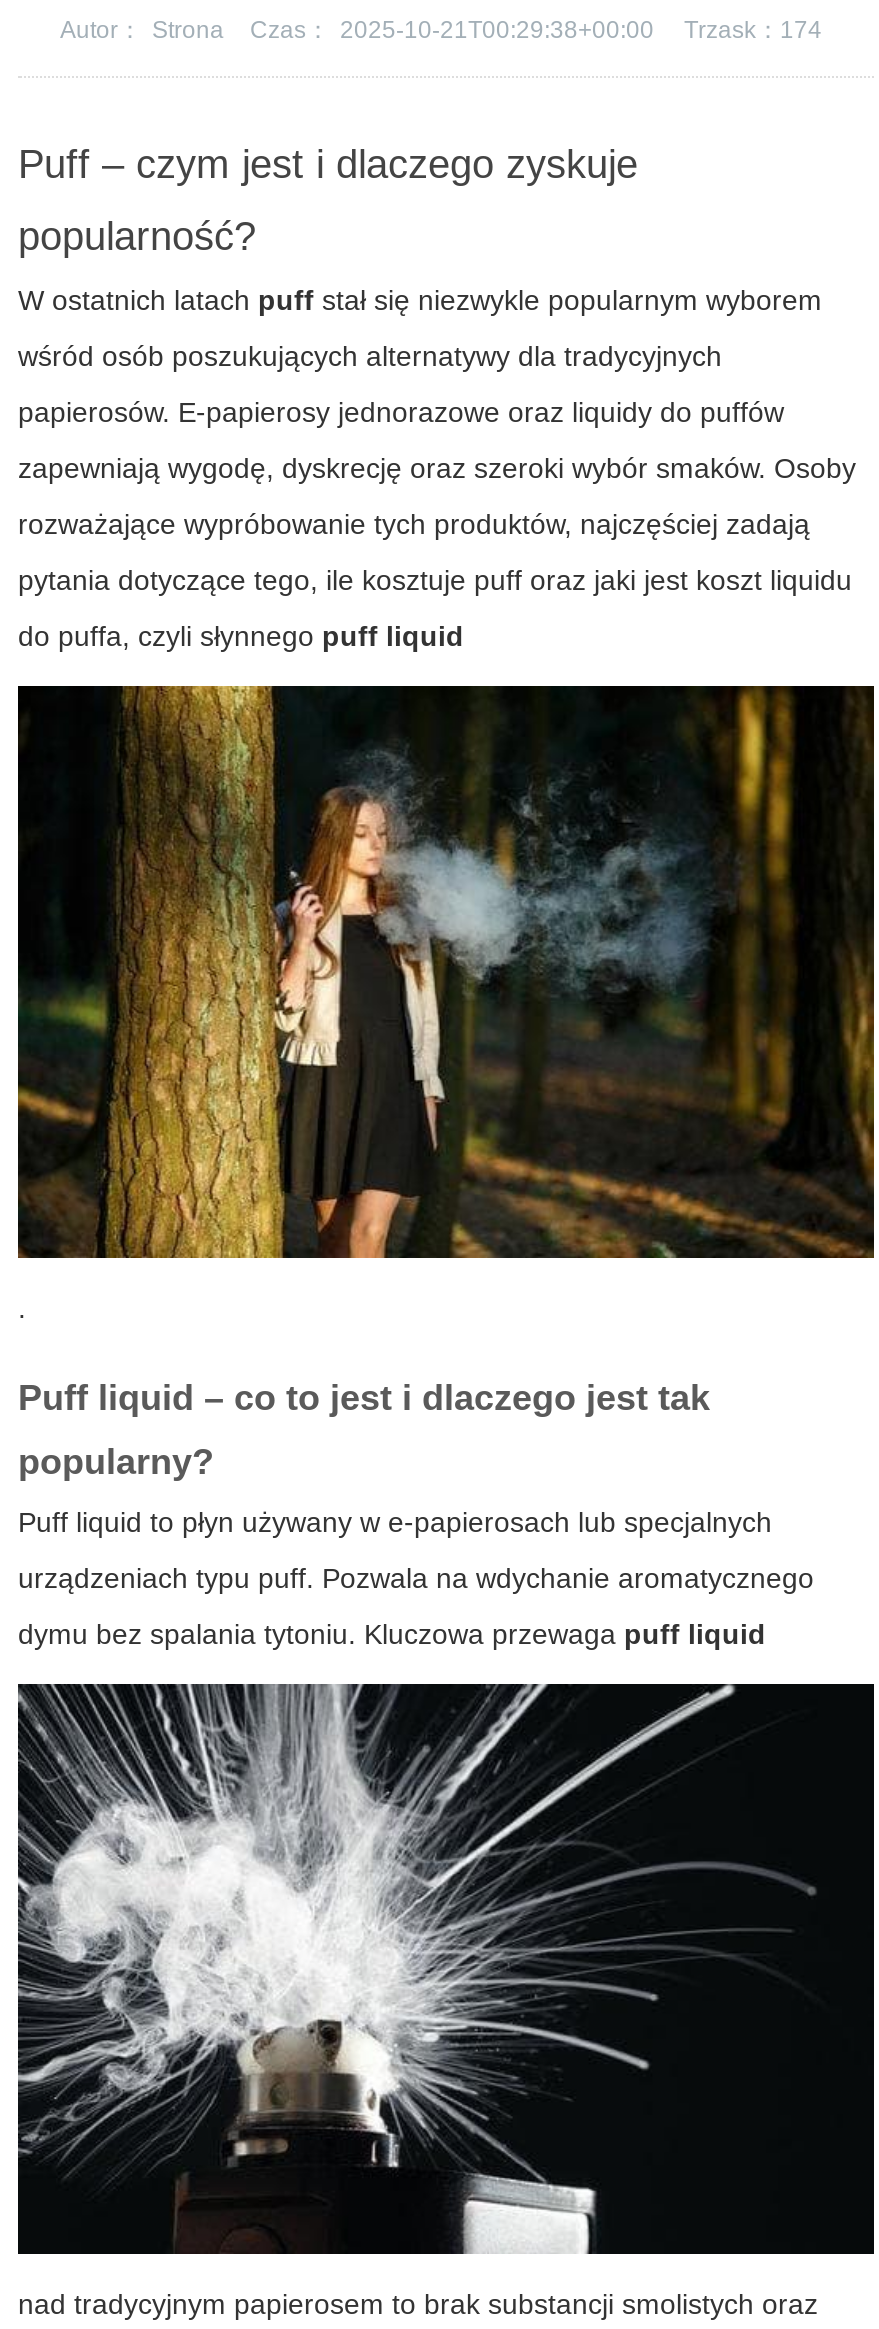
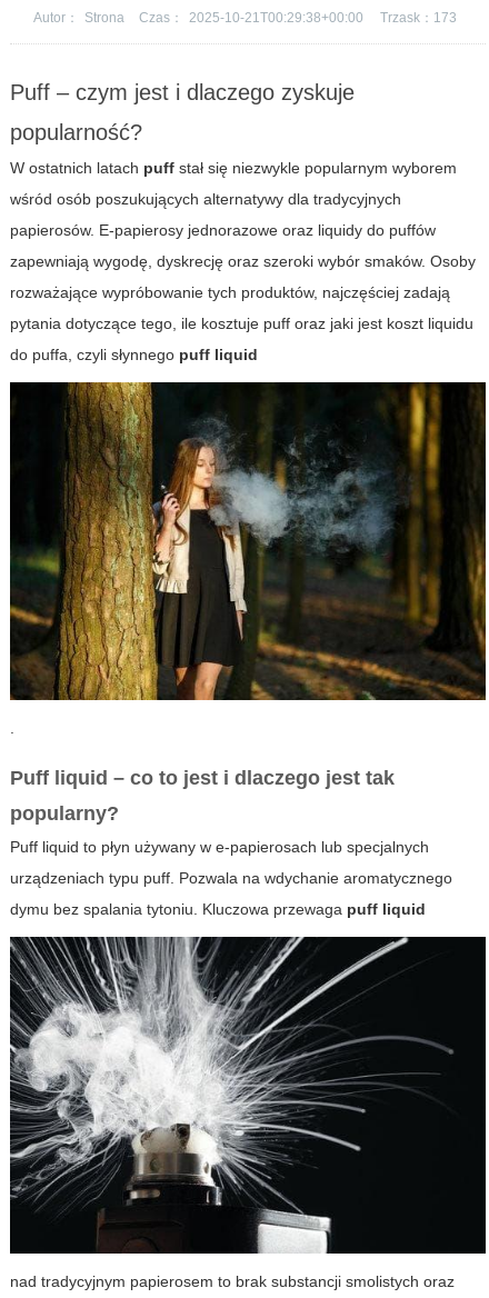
[60,17,822,45] Autor： Strona Czas： 2025-10-21T00:29:38+00:00 Trzask：174 -> [33,11,457,26] Autor： Strona Czas： 2025-10-21T00:29:38+00:00 Trzask：173

